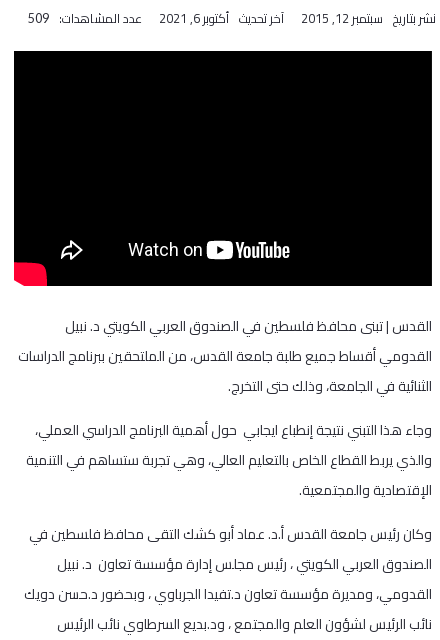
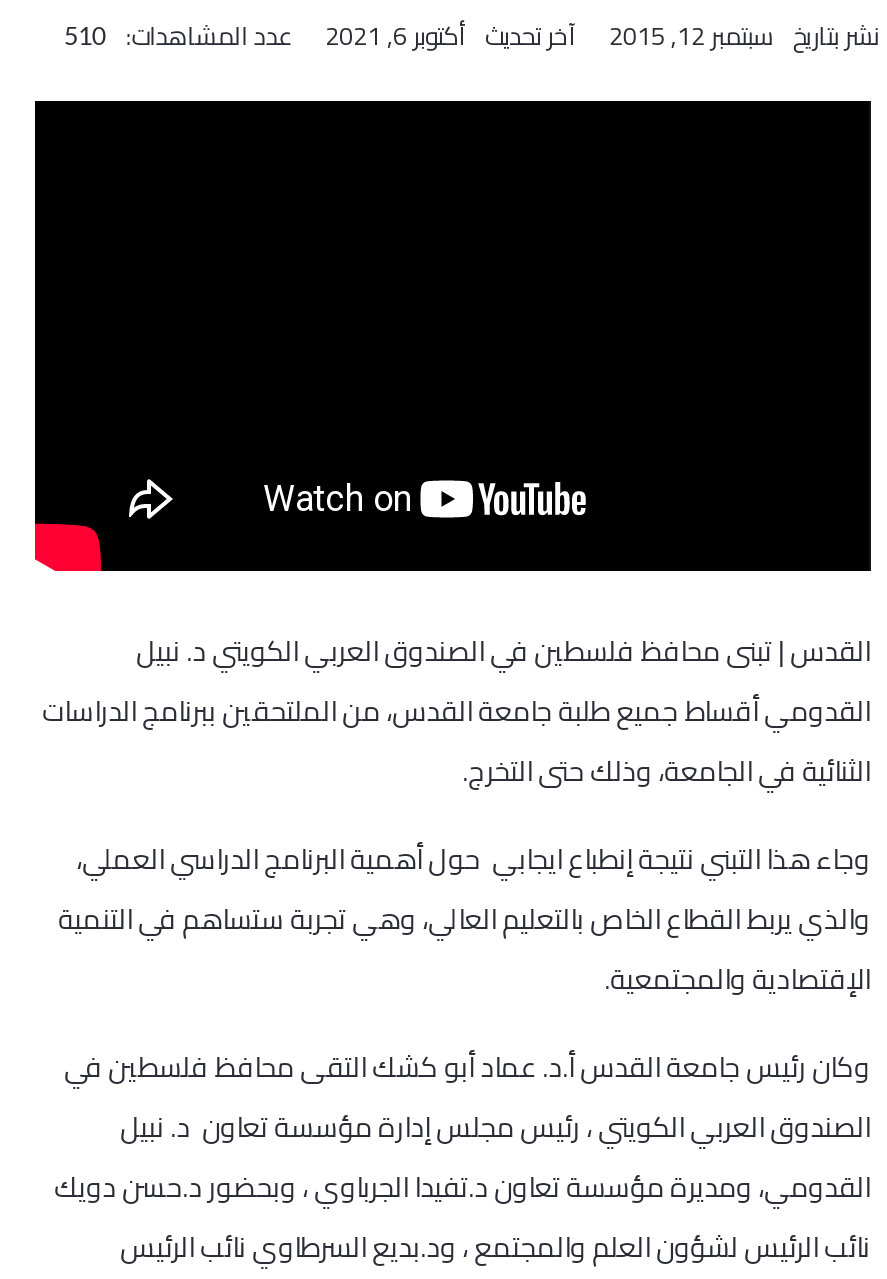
[28,7,142,30] عدد المشاهدات: 509 -> [63,13,291,59] عدد المشاهدات: 510

